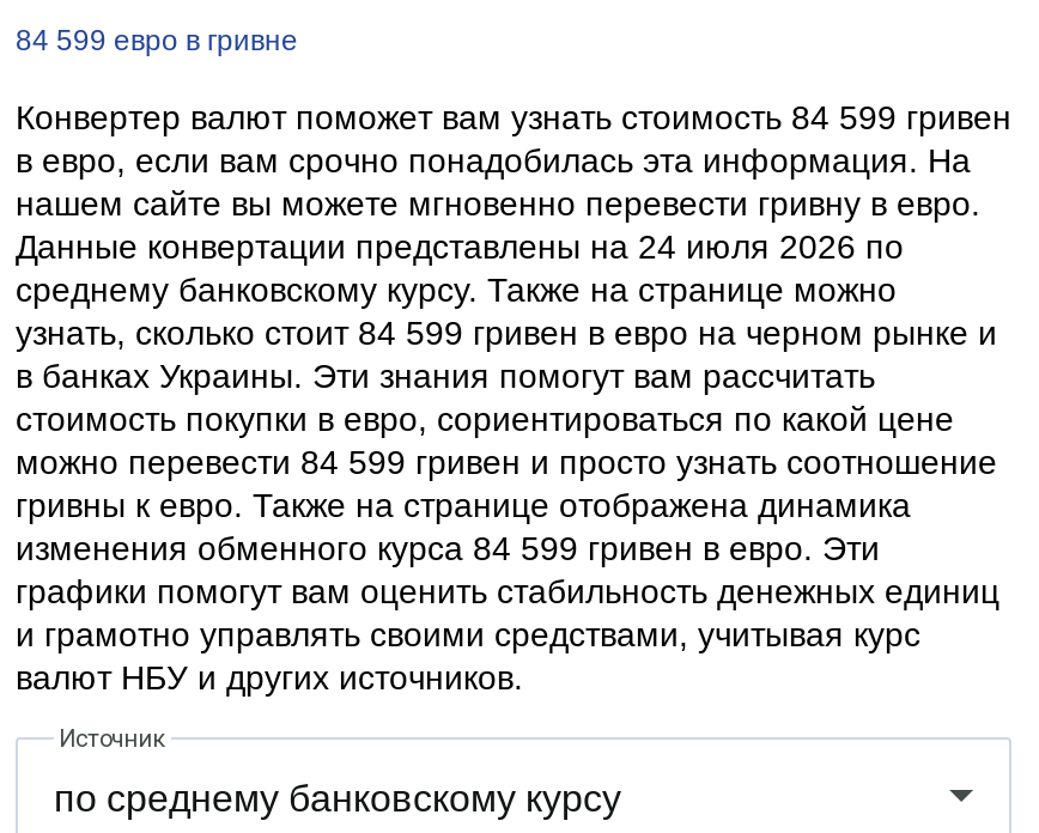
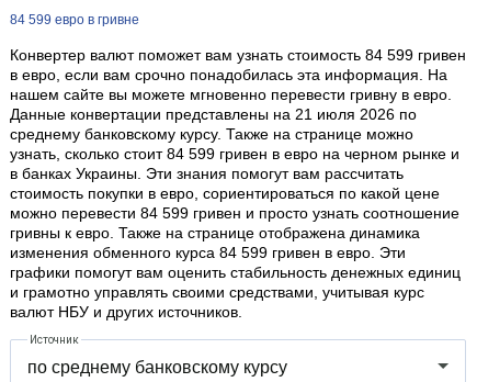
[16,228,904,266] Данные конвертации представлены на 24 июля 2026 по -> [10,106,417,123] Данные конвертации представлены на 21 июля 2026 по

